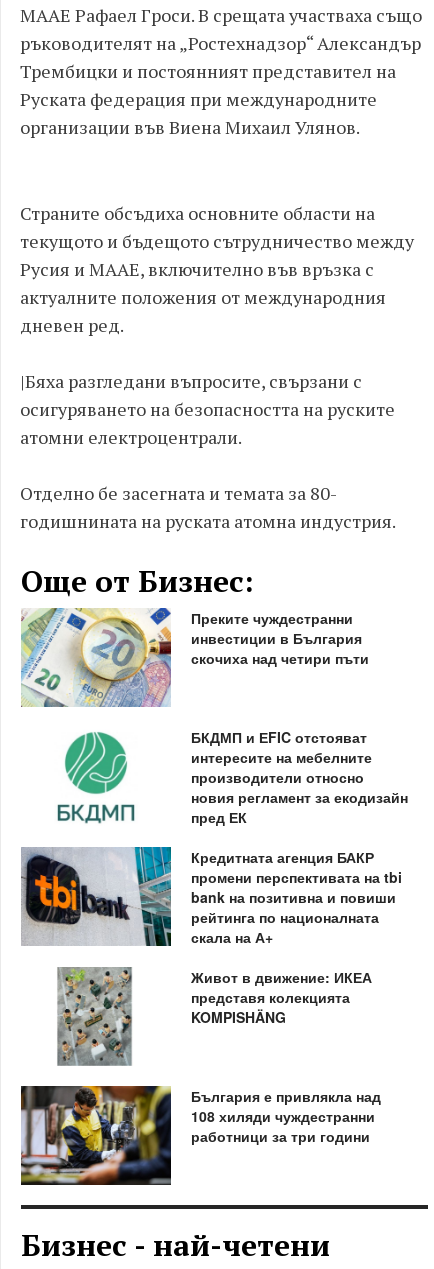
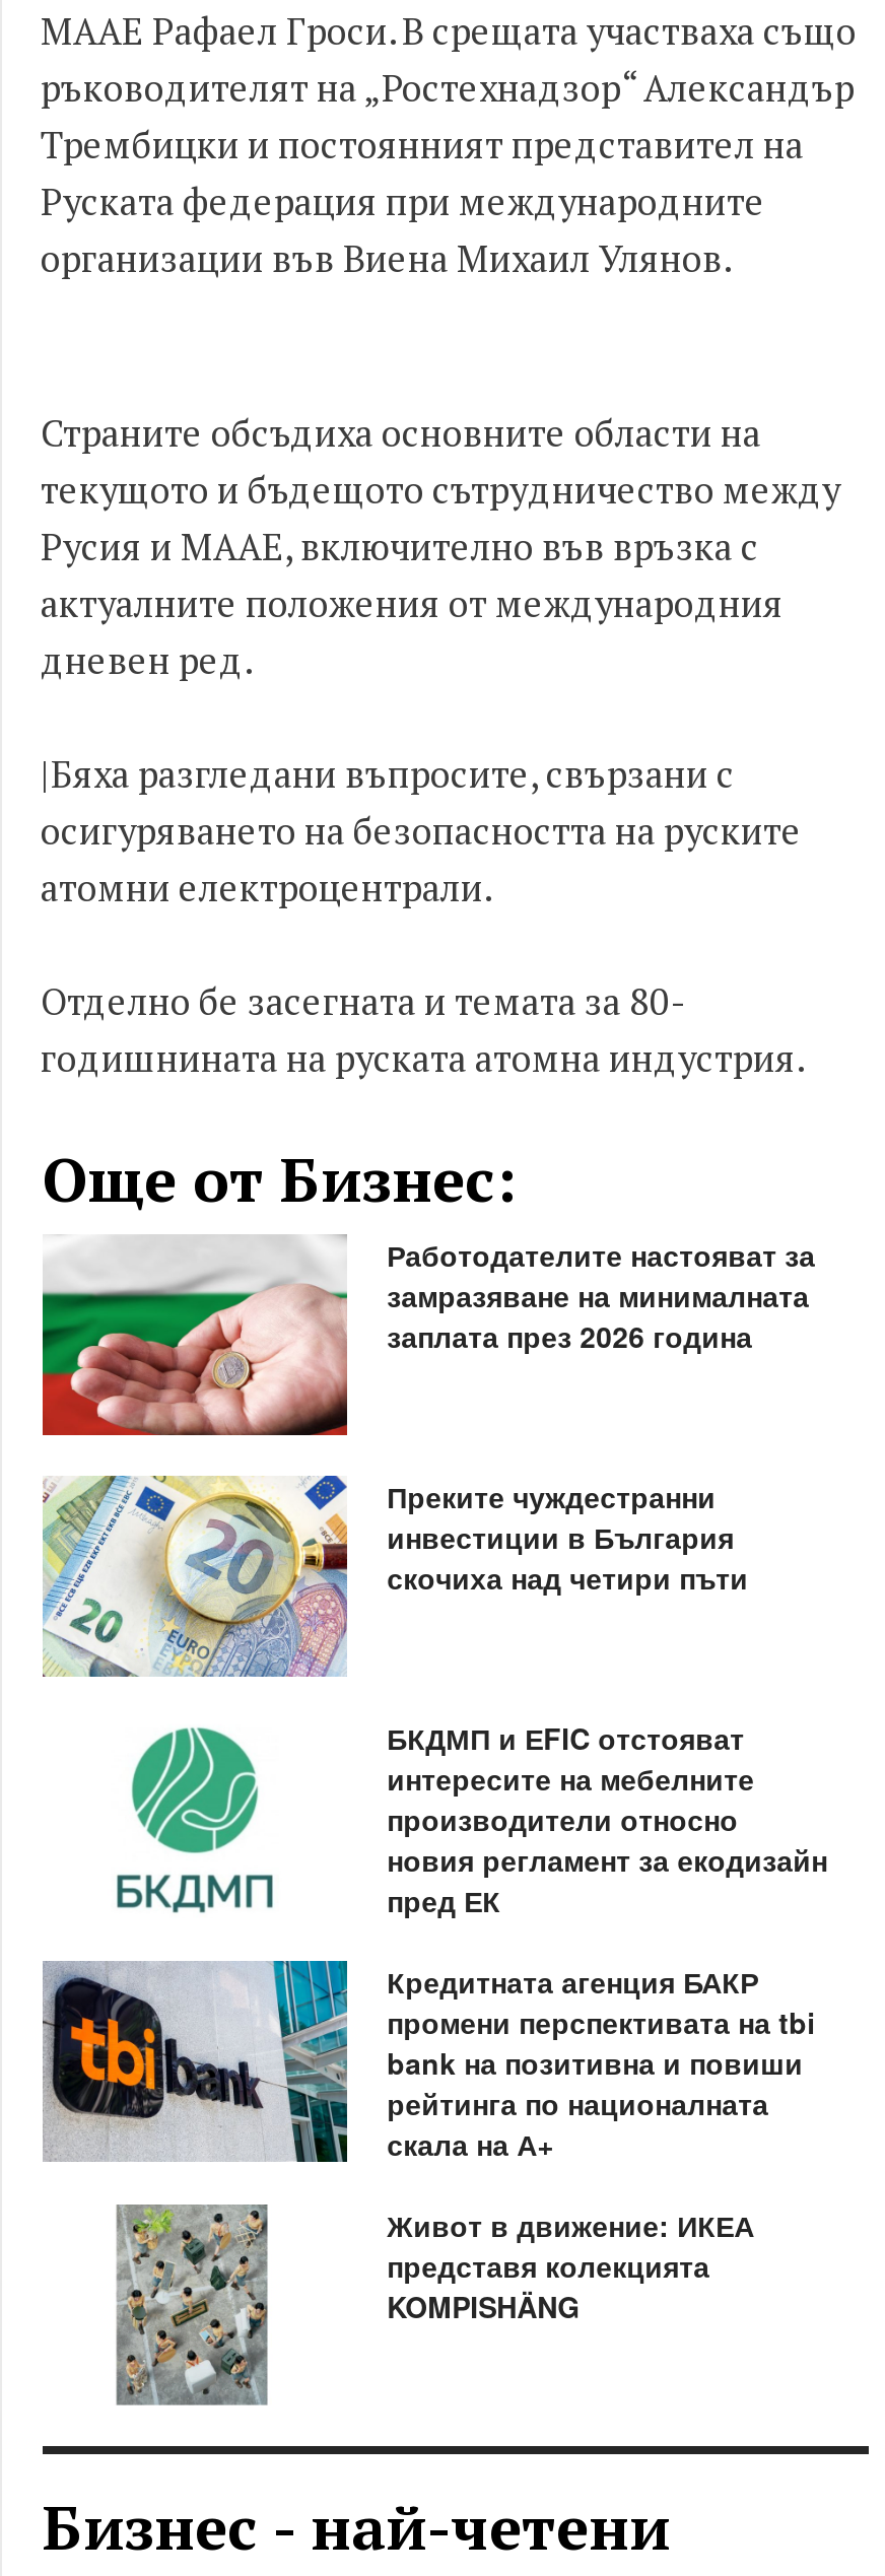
none -> [41,1234,815,1437] [image] | Работодателите настояват за | замразяване на минималната | заплата през 2026 година
moved [20,606,408,1027] -> [41,1472,827,2326]: [image] | Преките чуждестранни | инвестиции в България | ... | представя колекцията | KOMPISHÄNG
[20,1085,381,1186] [image] | България е привлякла над | 108 хиляди чуждестранни | работници за три години -> none

